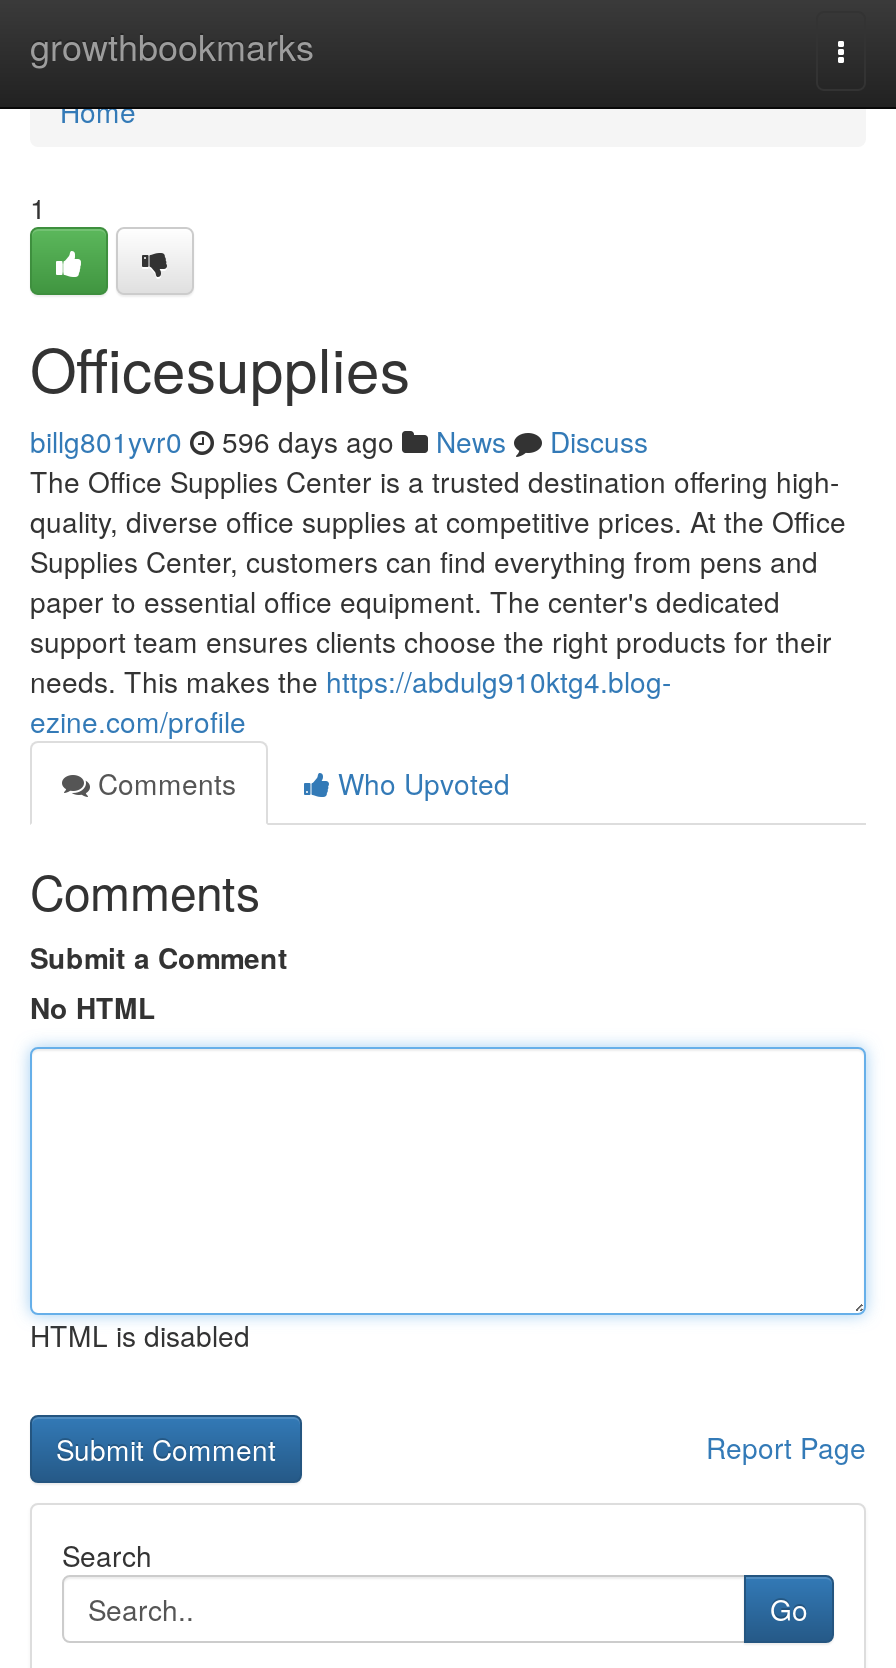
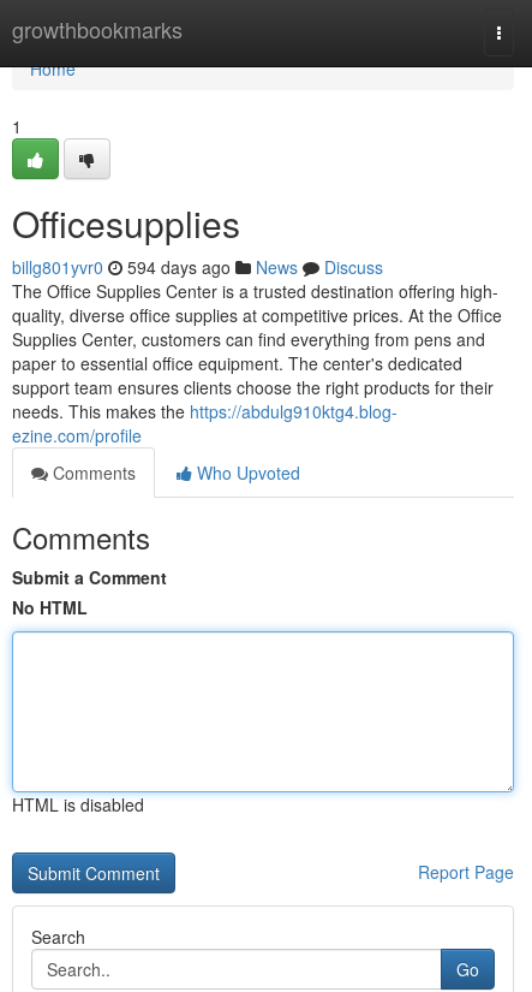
[30,421,648,461] billg801yvr0 596 days ago News Discuss -> [12,255,383,279] billg801yvr0 594 days ago News Discuss

